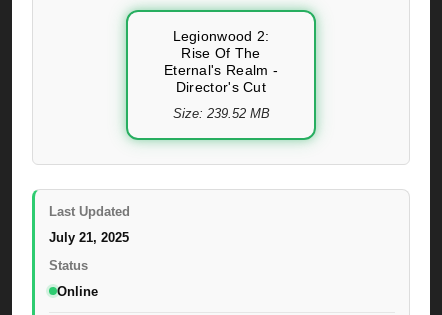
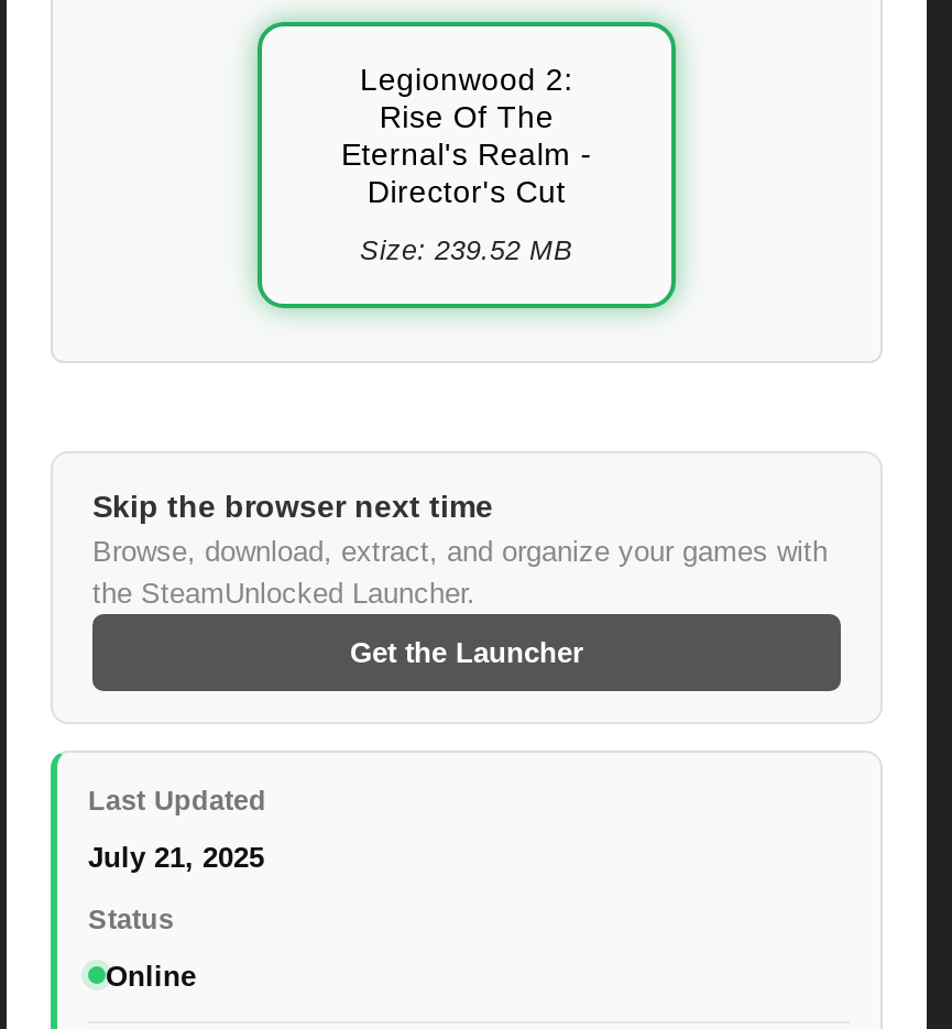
none -> [92,488,828,668] Skip the browser next time | Browse, download, extract, and organize your games with | the SteamUnlocked Launcher. | Get the Launcher

